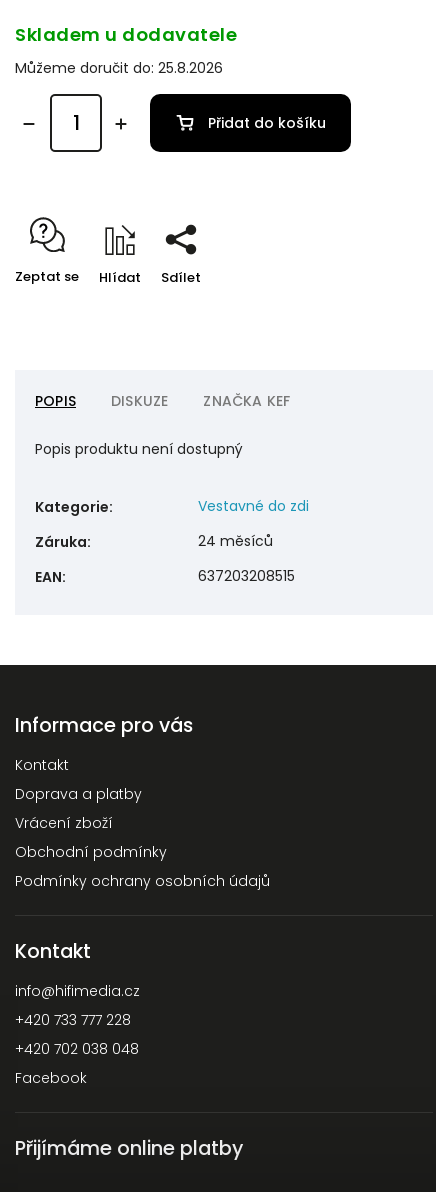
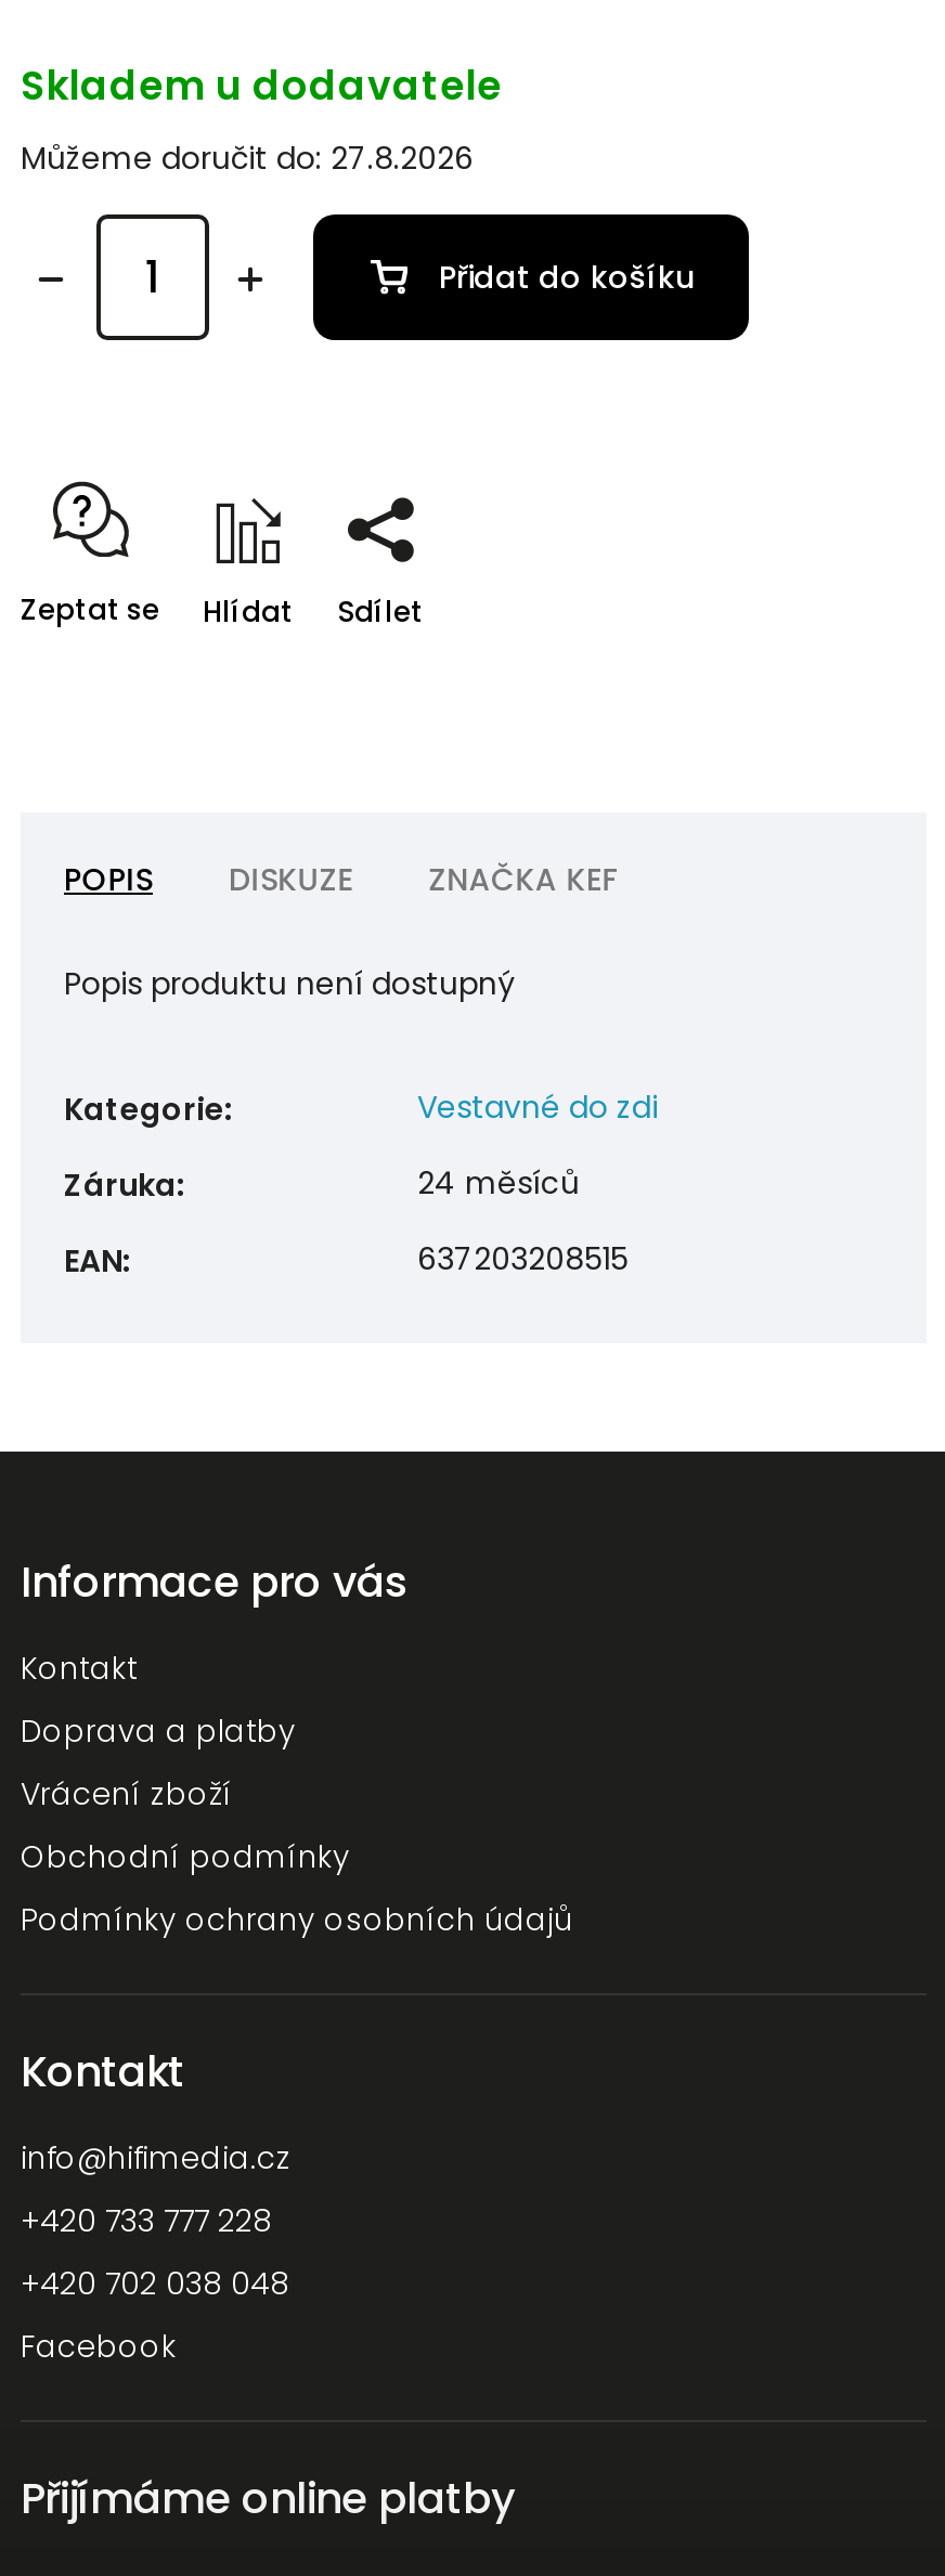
[15,58,223,78] Můžeme doručit do: 25.8.2026 -> [21,138,474,181] Můžeme doručit do: 27.8.2026

